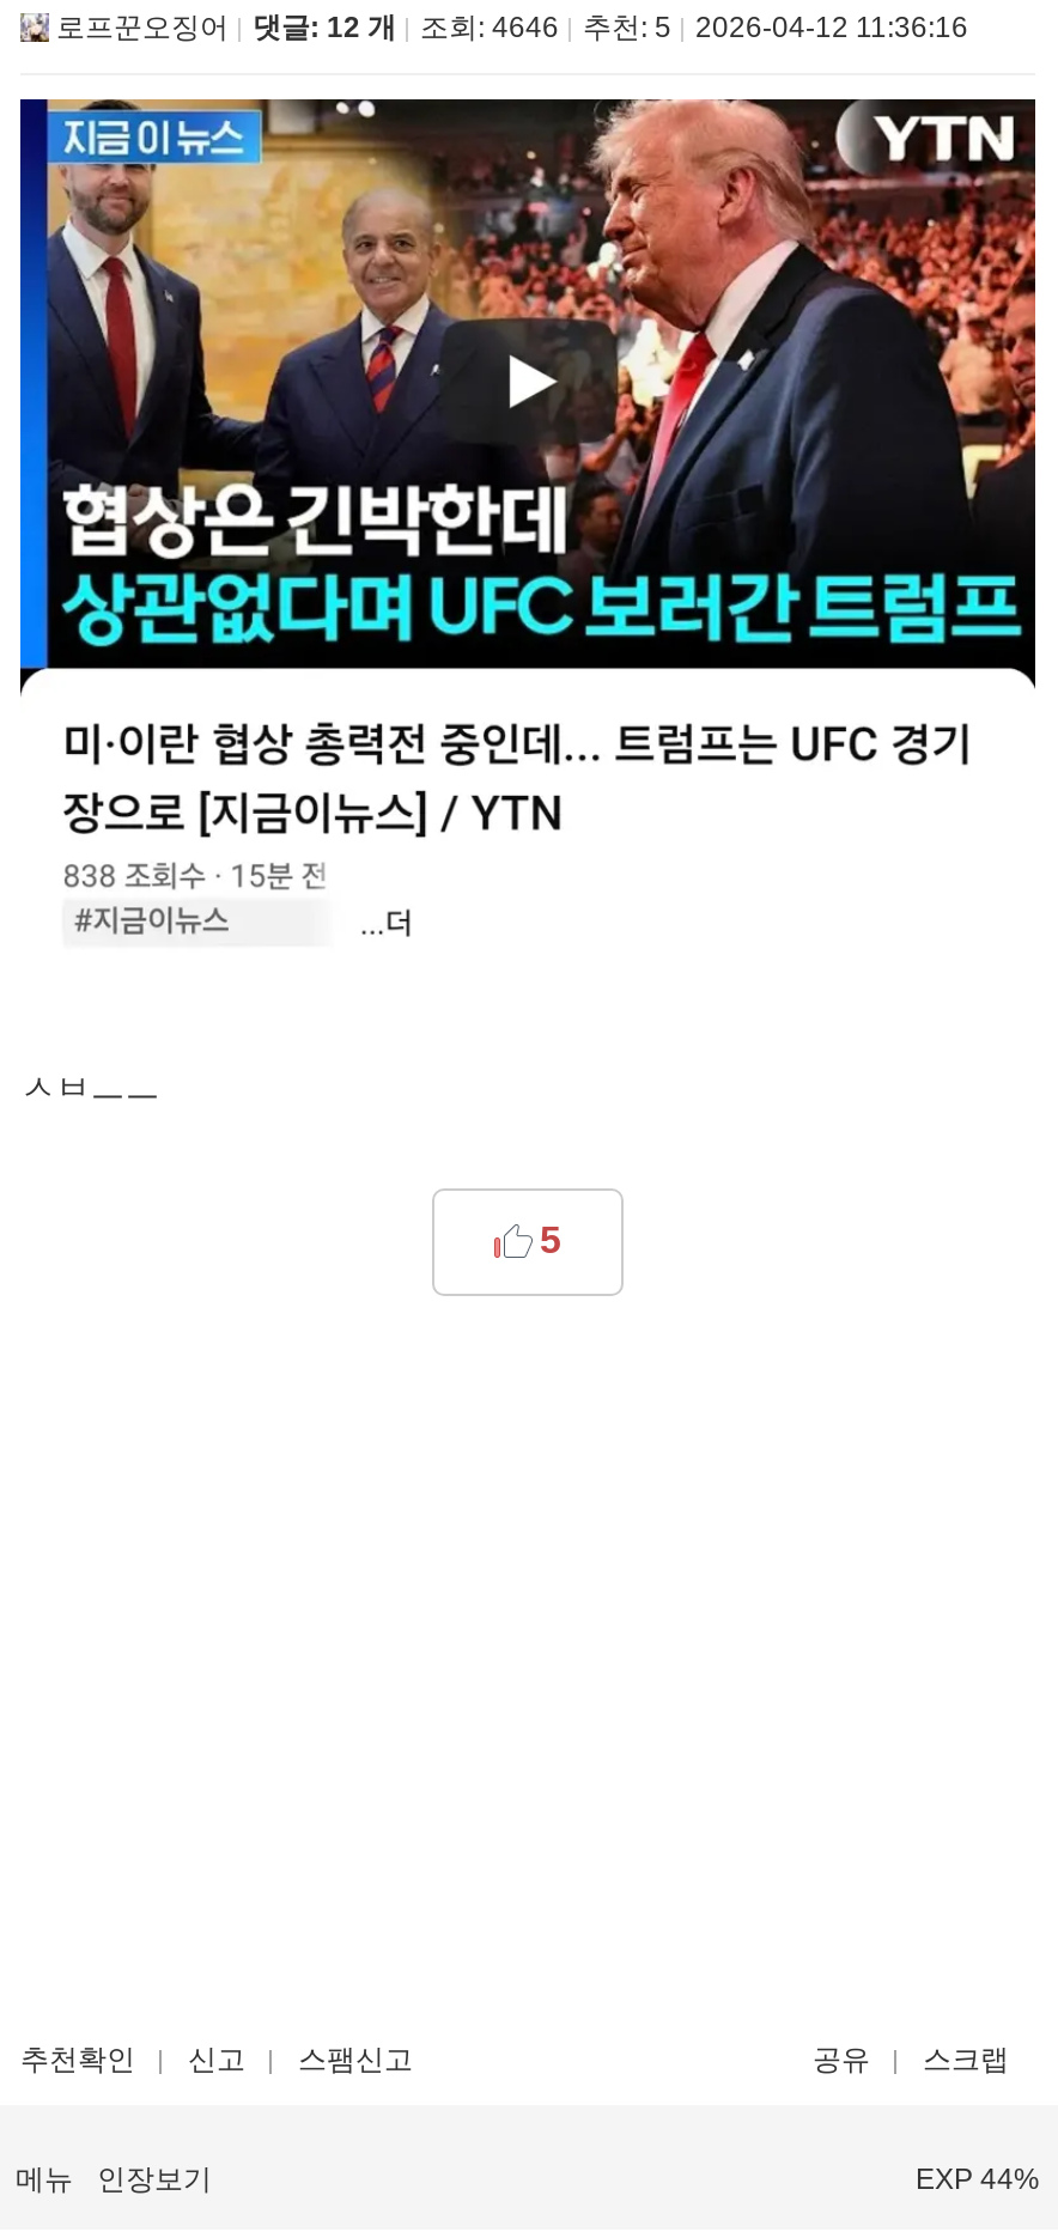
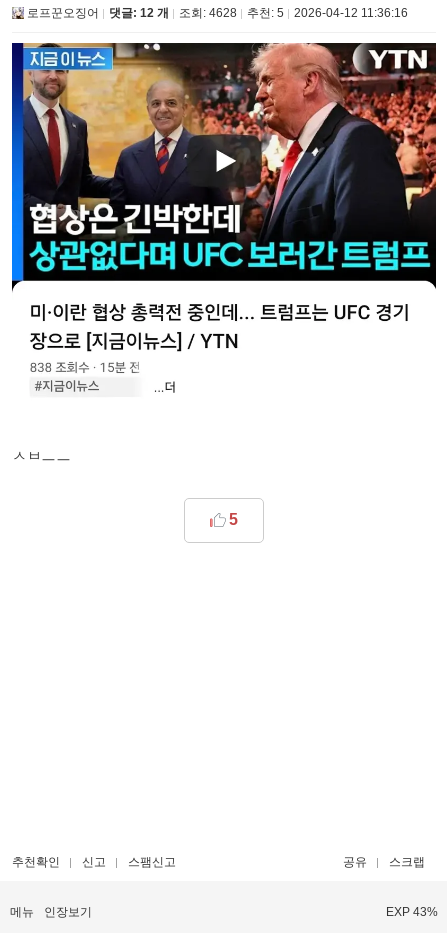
[56,11,968,44] 로프꾼오징어 댓글: 12 개 조회: 4646 추천: 5 2026-04-12 11:36:16 -> [27,6,408,20] 로프꾼오징어 댓글: 12 개 조회: 4628 추천: 5 2026-04-12 11:36:16
[916,2162,1040,2196] EXP 44% -> [386,905,438,919] EXP 43%

